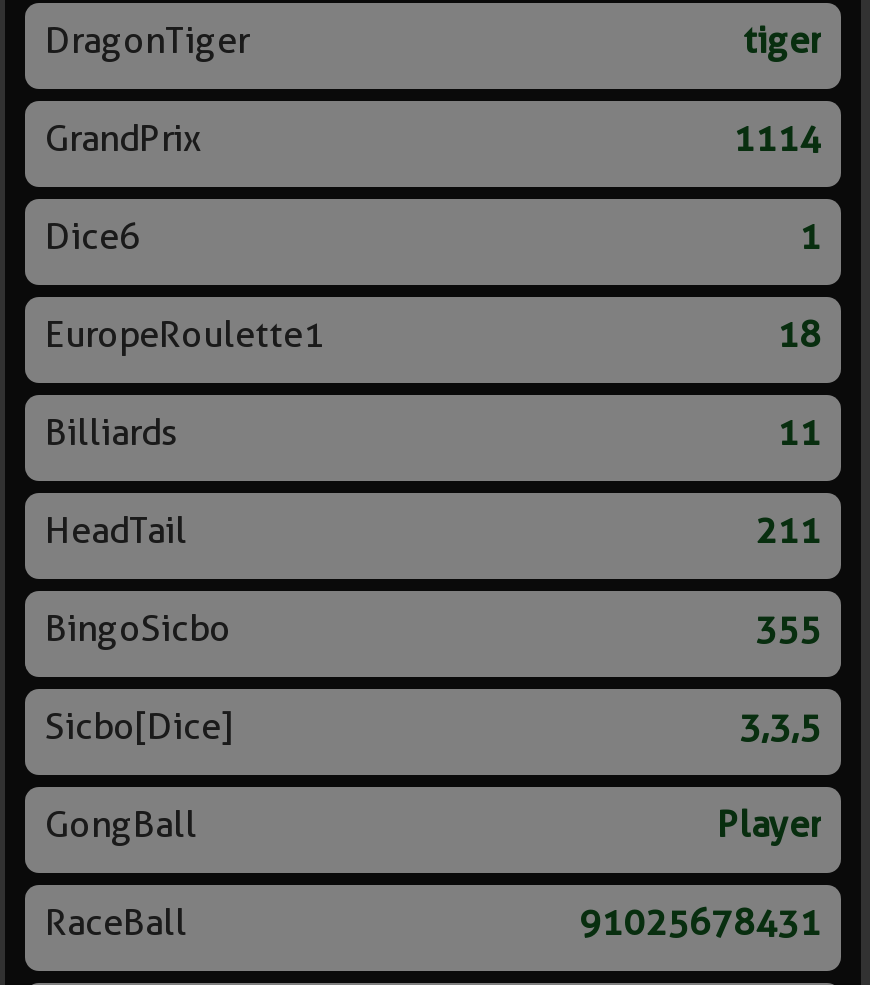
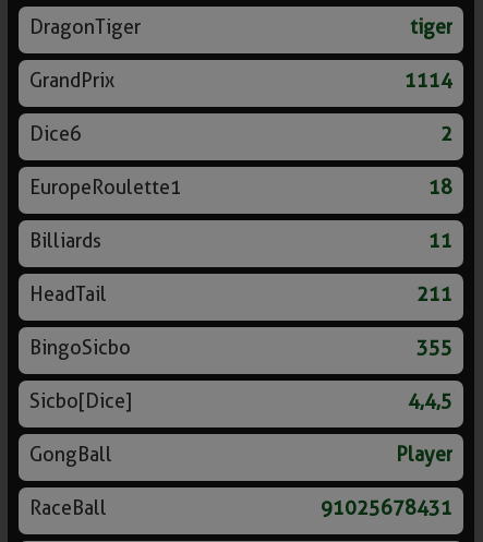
[799,215,821,257] 1 -> [440,122,452,145] 2
[739,705,821,747] 3,3,5 -> [408,389,452,412] 4,4,5

